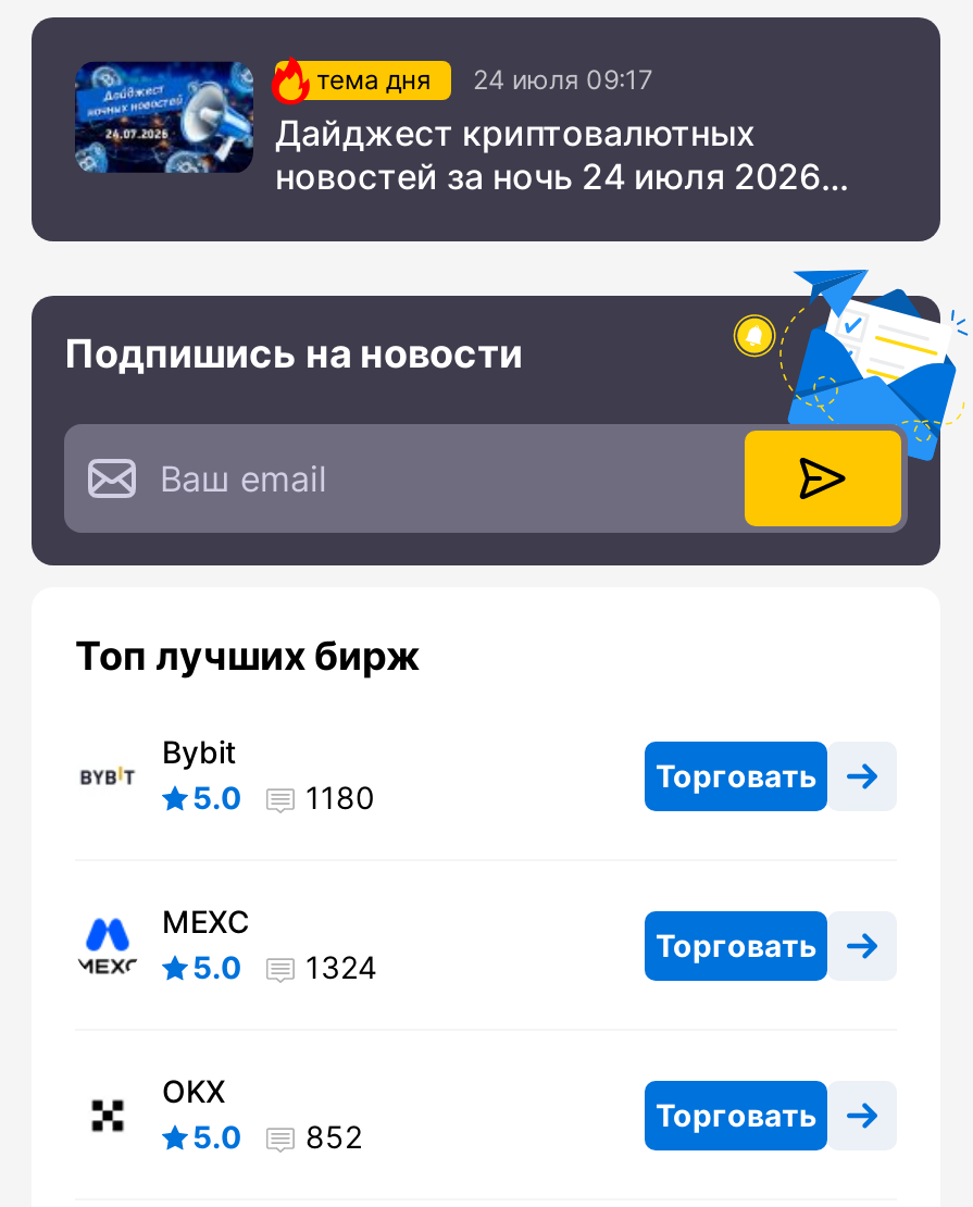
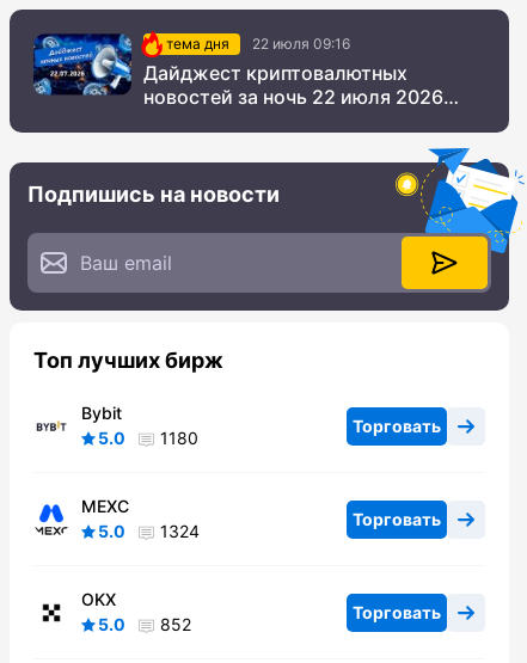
[316,64,653,97] тема дня 24 июля 09:17 -> [166,35,350,53] тема дня 22 июля 09:16
[275,155,821,199] новостей за ночь 24 июля 2026 -> [143,85,443,109] новостей за ночь 22 июля 2026

